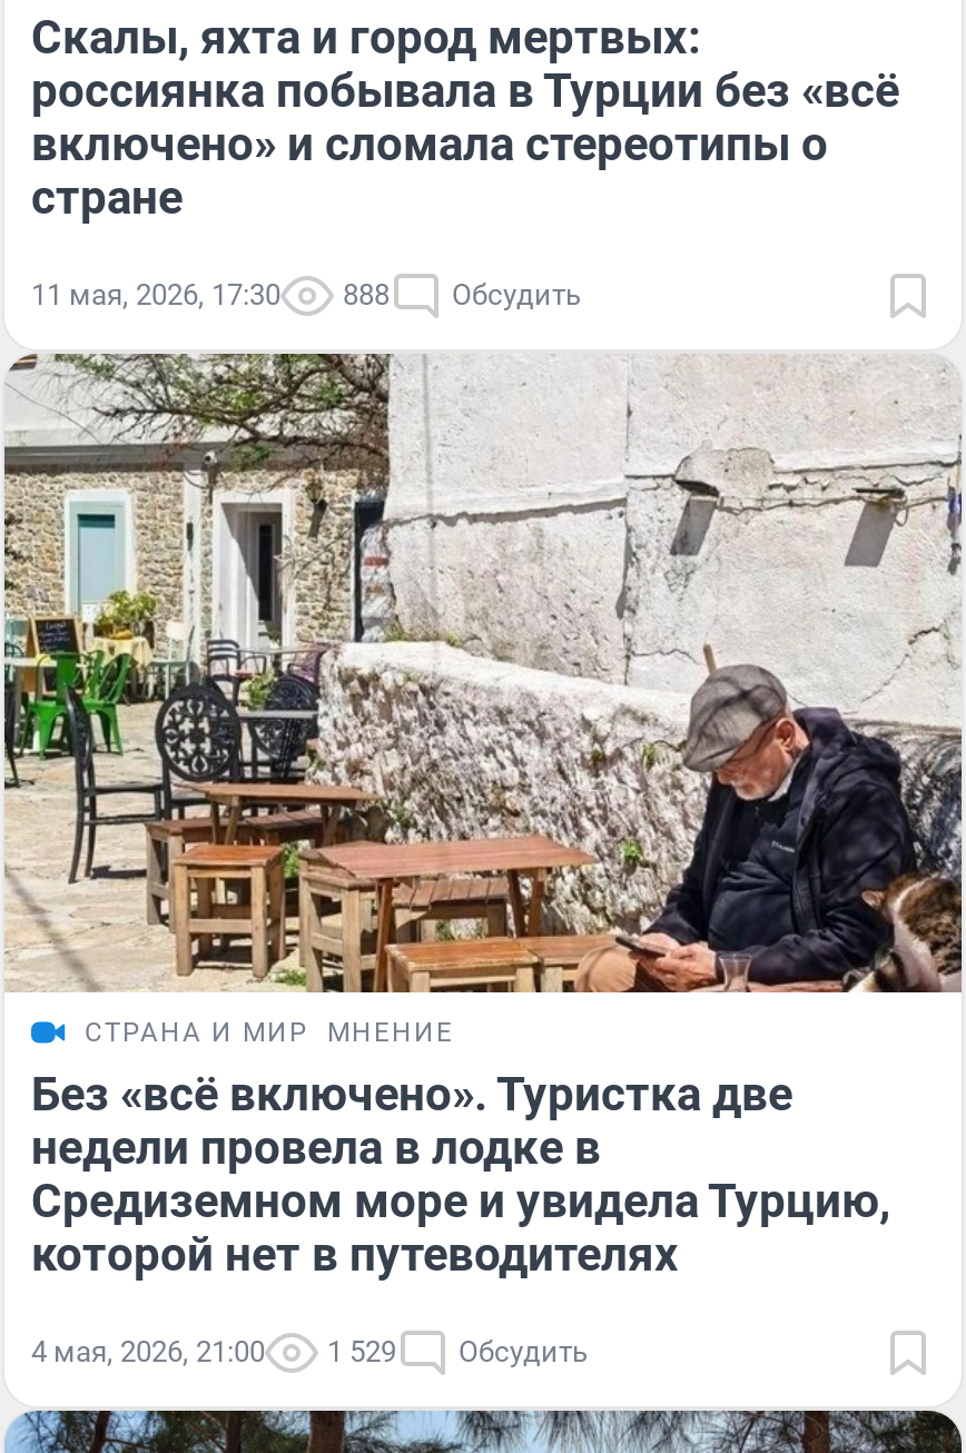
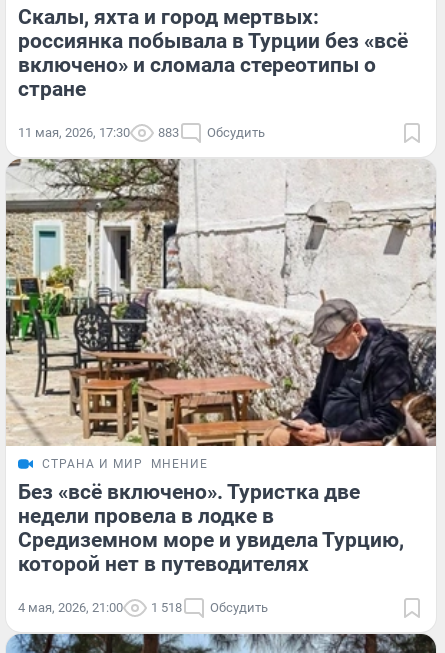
[31,279,581,312] 11 мая, 2026, 17:30 888 Обсудить -> [18,125,265,140] 11 мая, 2026, 17:30 883 Обсудить
[31,1335,588,1368] 4 мая, 2026, 21:00 1 529 Обсудить -> [18,600,268,615] 4 мая, 2026, 21:00 1 518 Обсудить

